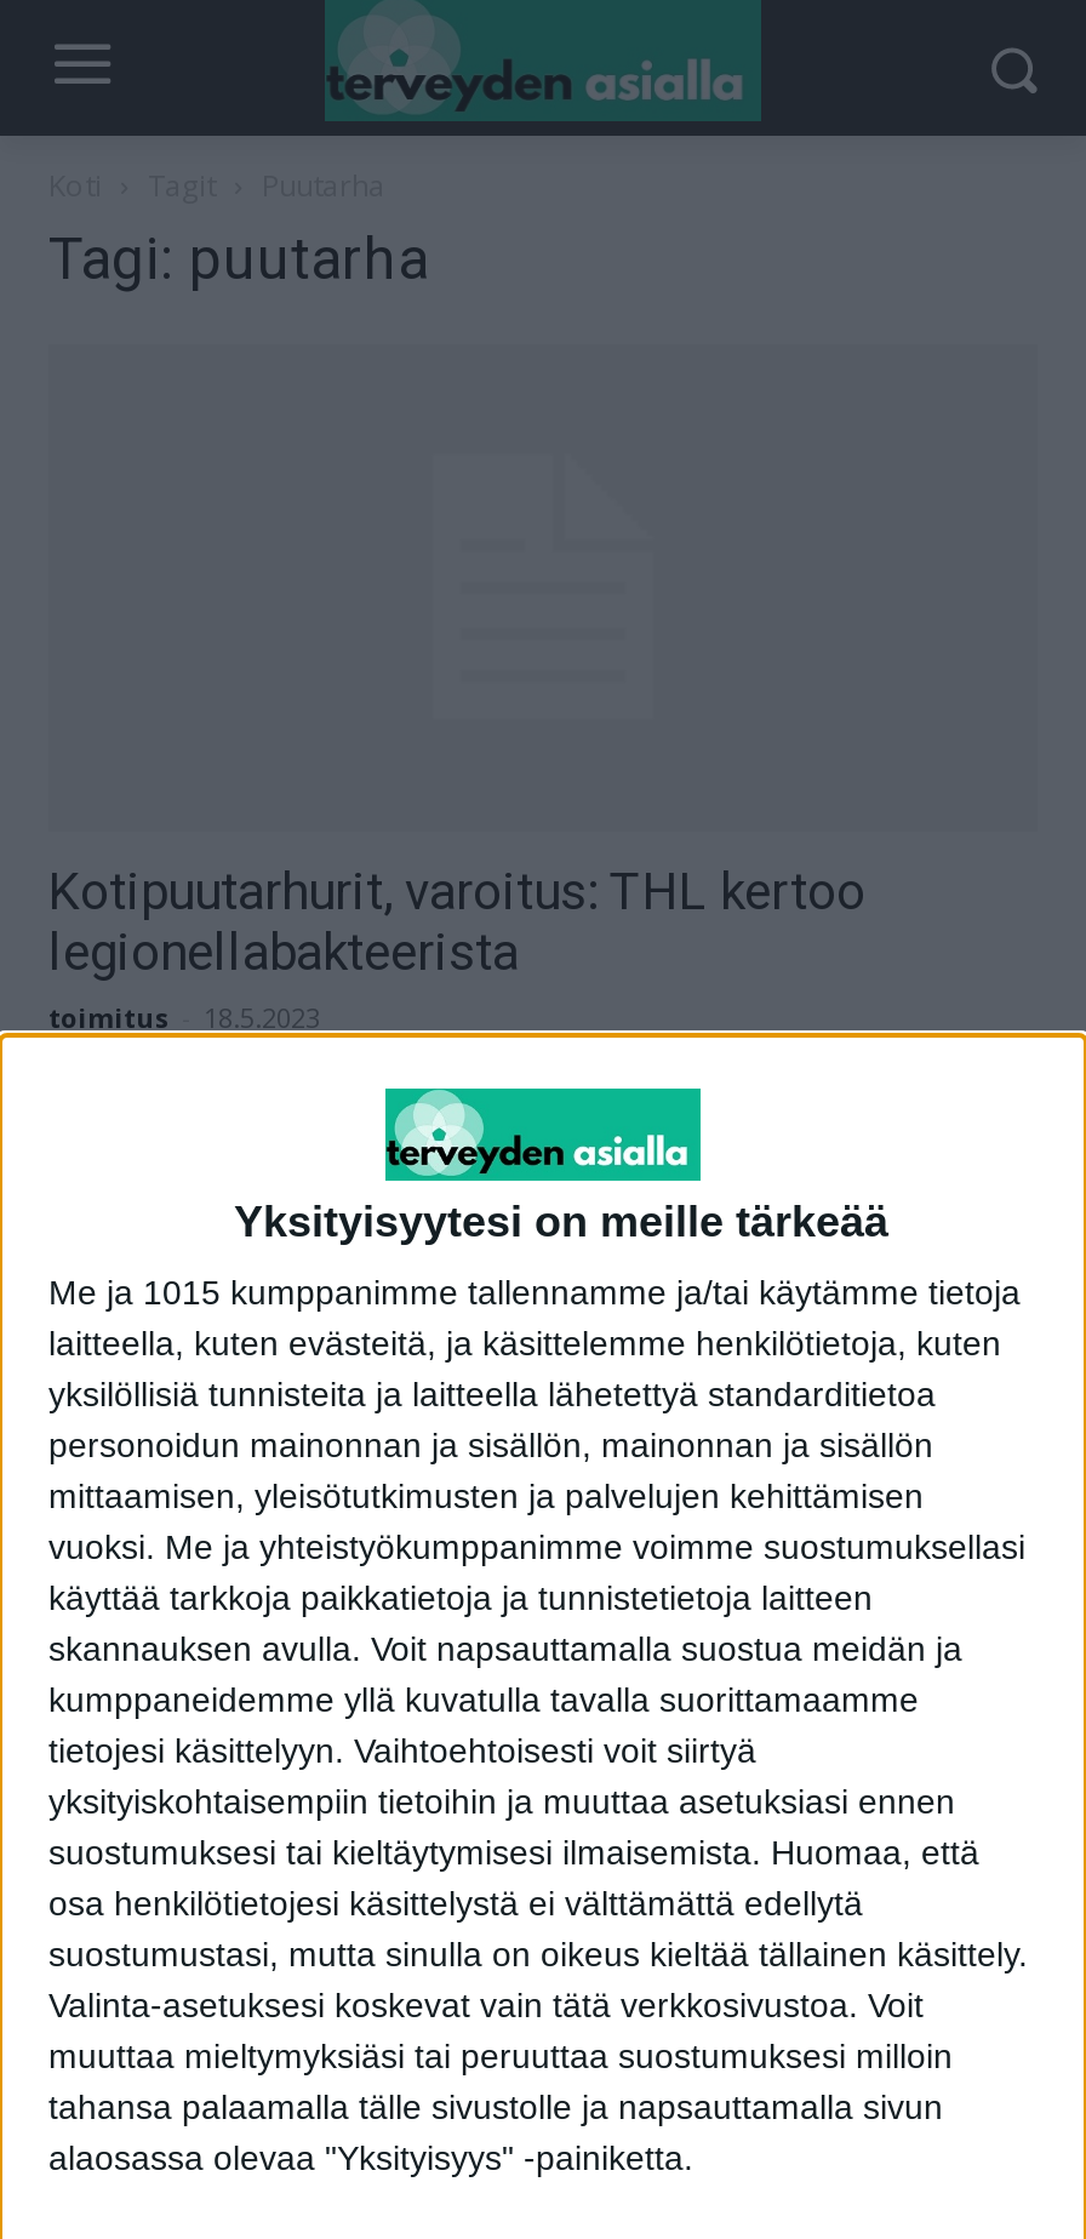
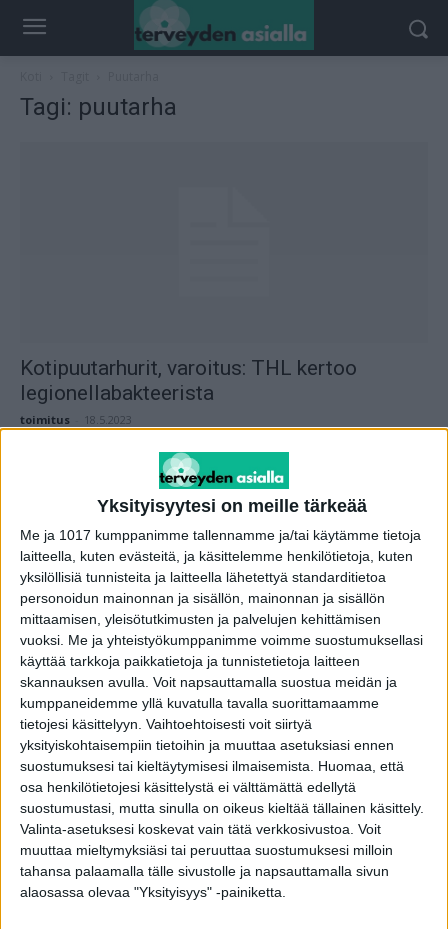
[48,1273,1021,1312] Me ja 1015 kumppanimme tallennamme ja/tai käytämme tietoja -> [20,527,421,543] Me ja 1017 kumppanimme tallennamme ja/tai käytämme tietoja

